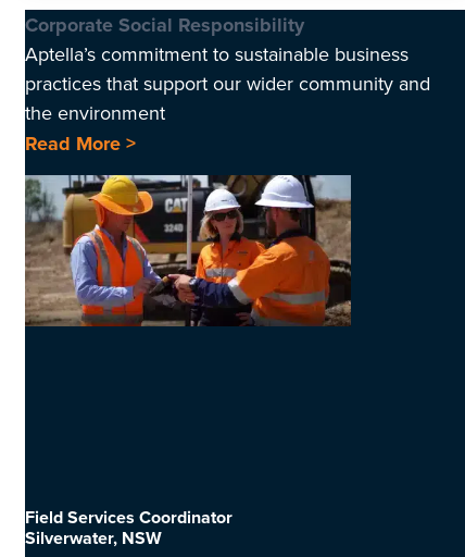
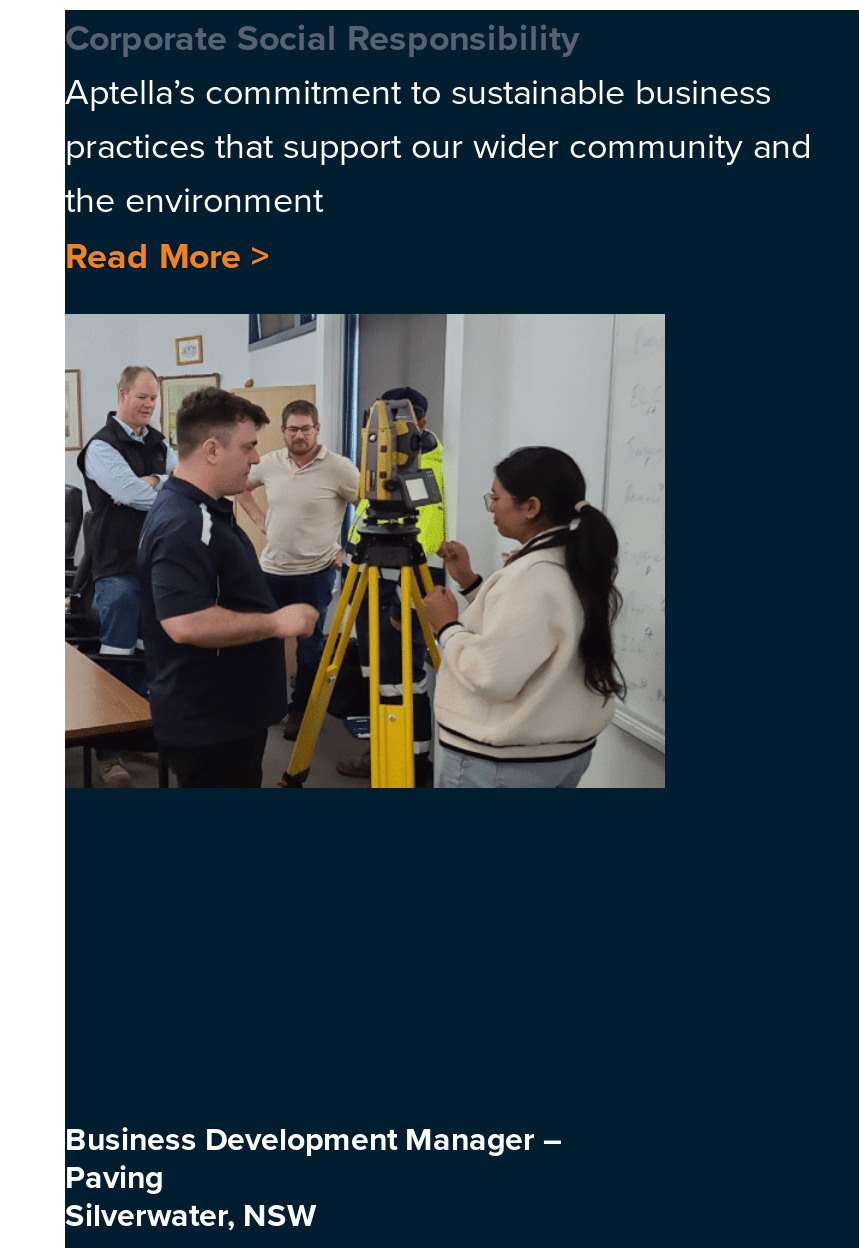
[24,174,351,327] [image] -> [63,312,667,790] [image]
[25,505,232,530] Field Services Coordinator -> [65,1116,561,1200] Business Development Manager – | Paving

